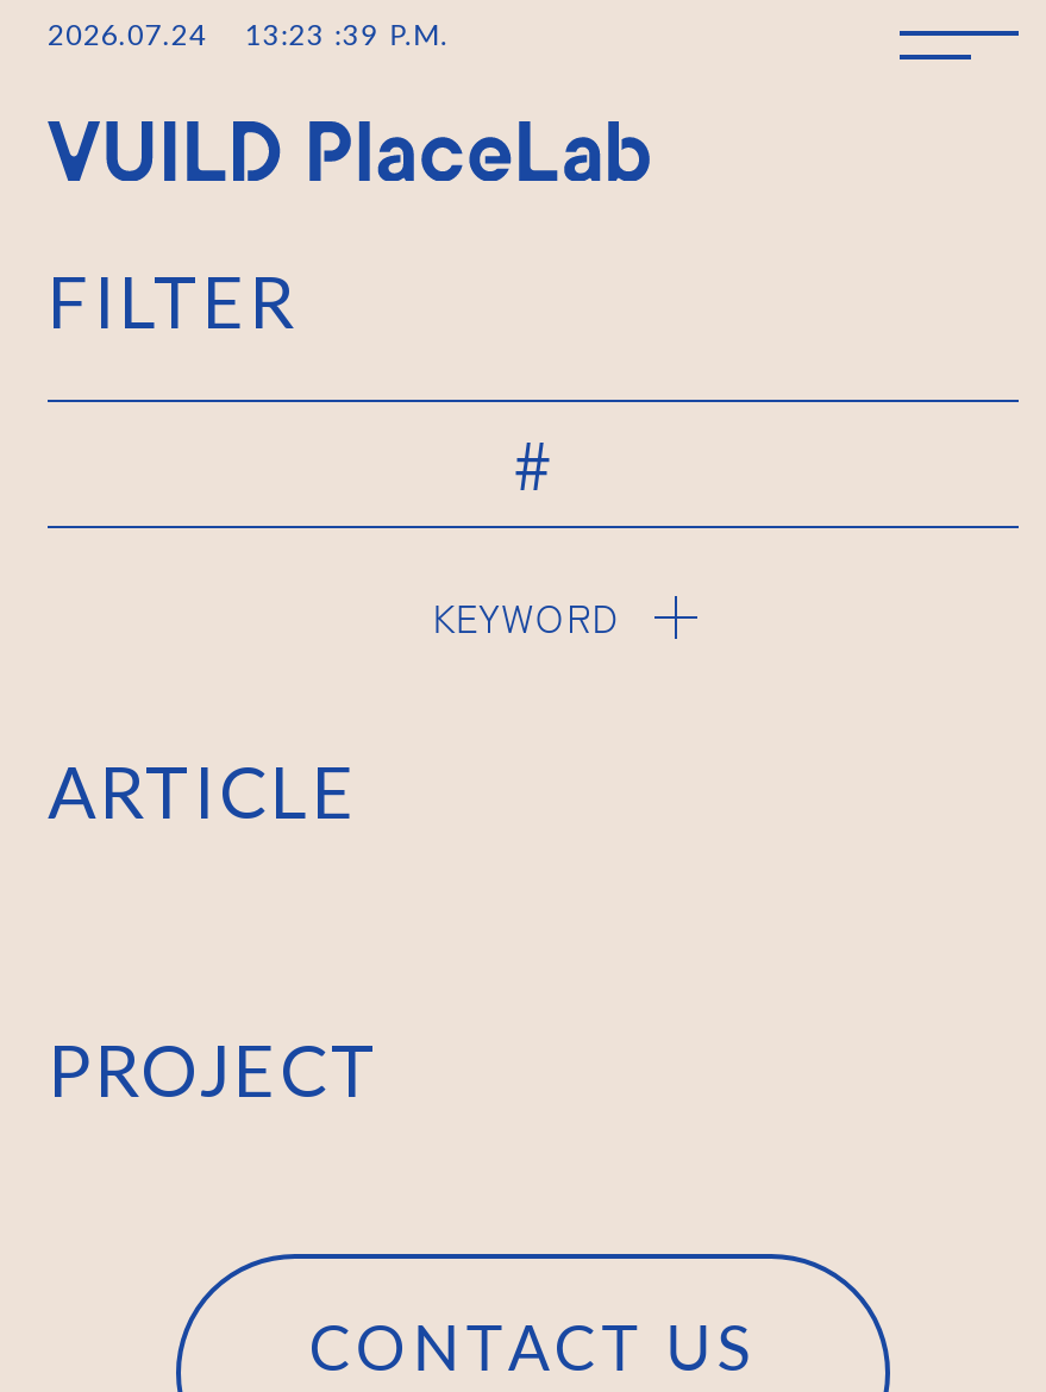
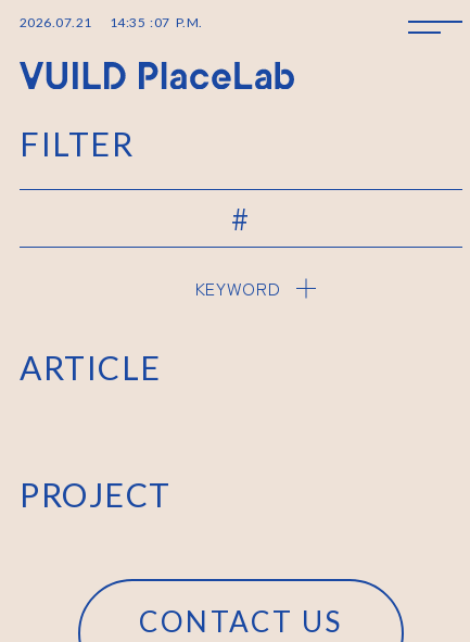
[48,17,207,52] 2026.07.24 -> [20,14,92,30] 2026.07.21
[245,17,449,52] 13:23 : 39 P.M. -> [109,14,203,30] 14:35 : 07 P.M.

